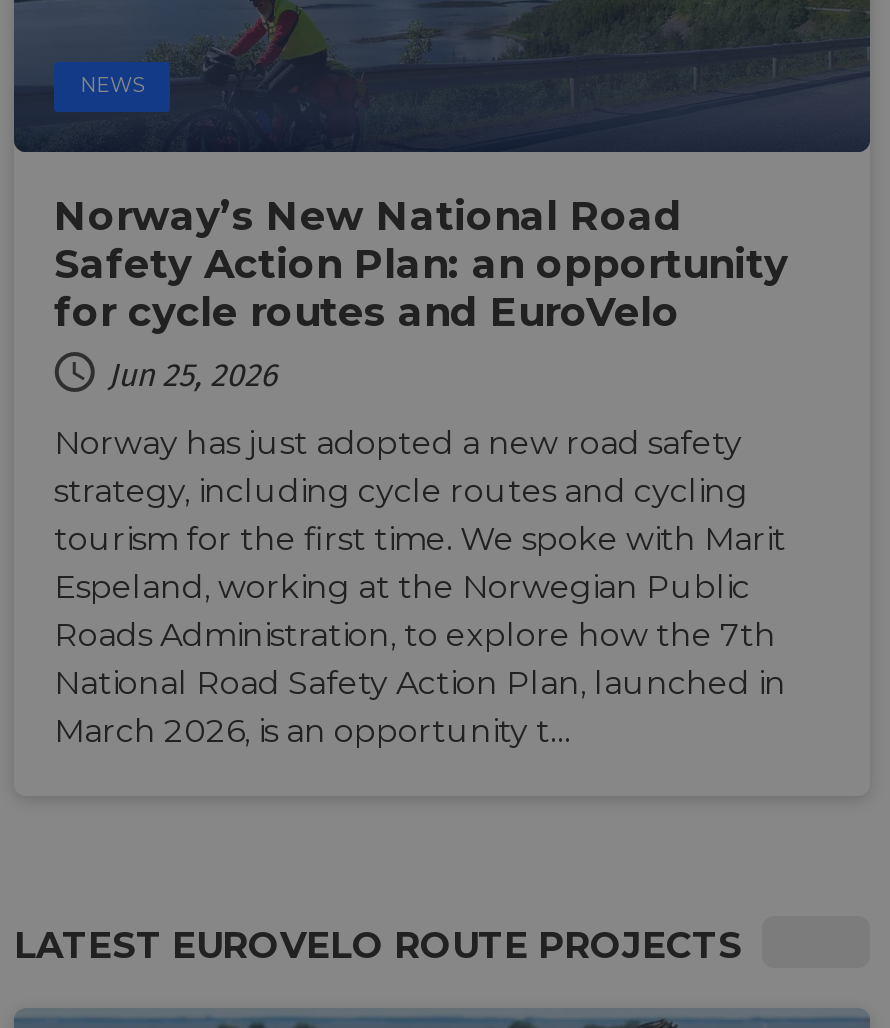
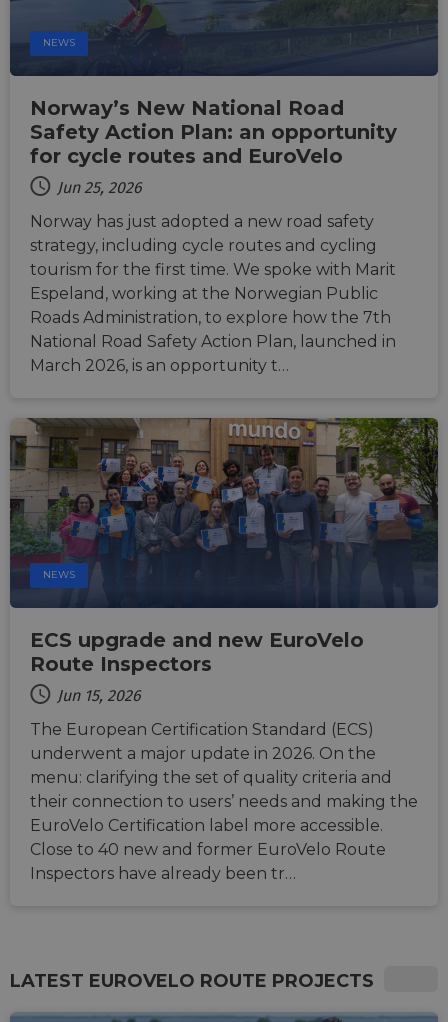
none -> [9,417,438,883] [image] | NEWS | ECS upgrade and new EuroVelo | Route Inspectors | Jun 15, 2026 | The European Certification Standard (ECS) | underwent a major update in 2026. On the | menu: clarifying the set of quality criteria and | their connection to users’ needs and making the | EuroVelo Certification label more accessible. | Close to 40 new and former EuroVelo Route | Inspectors have already been tr…

